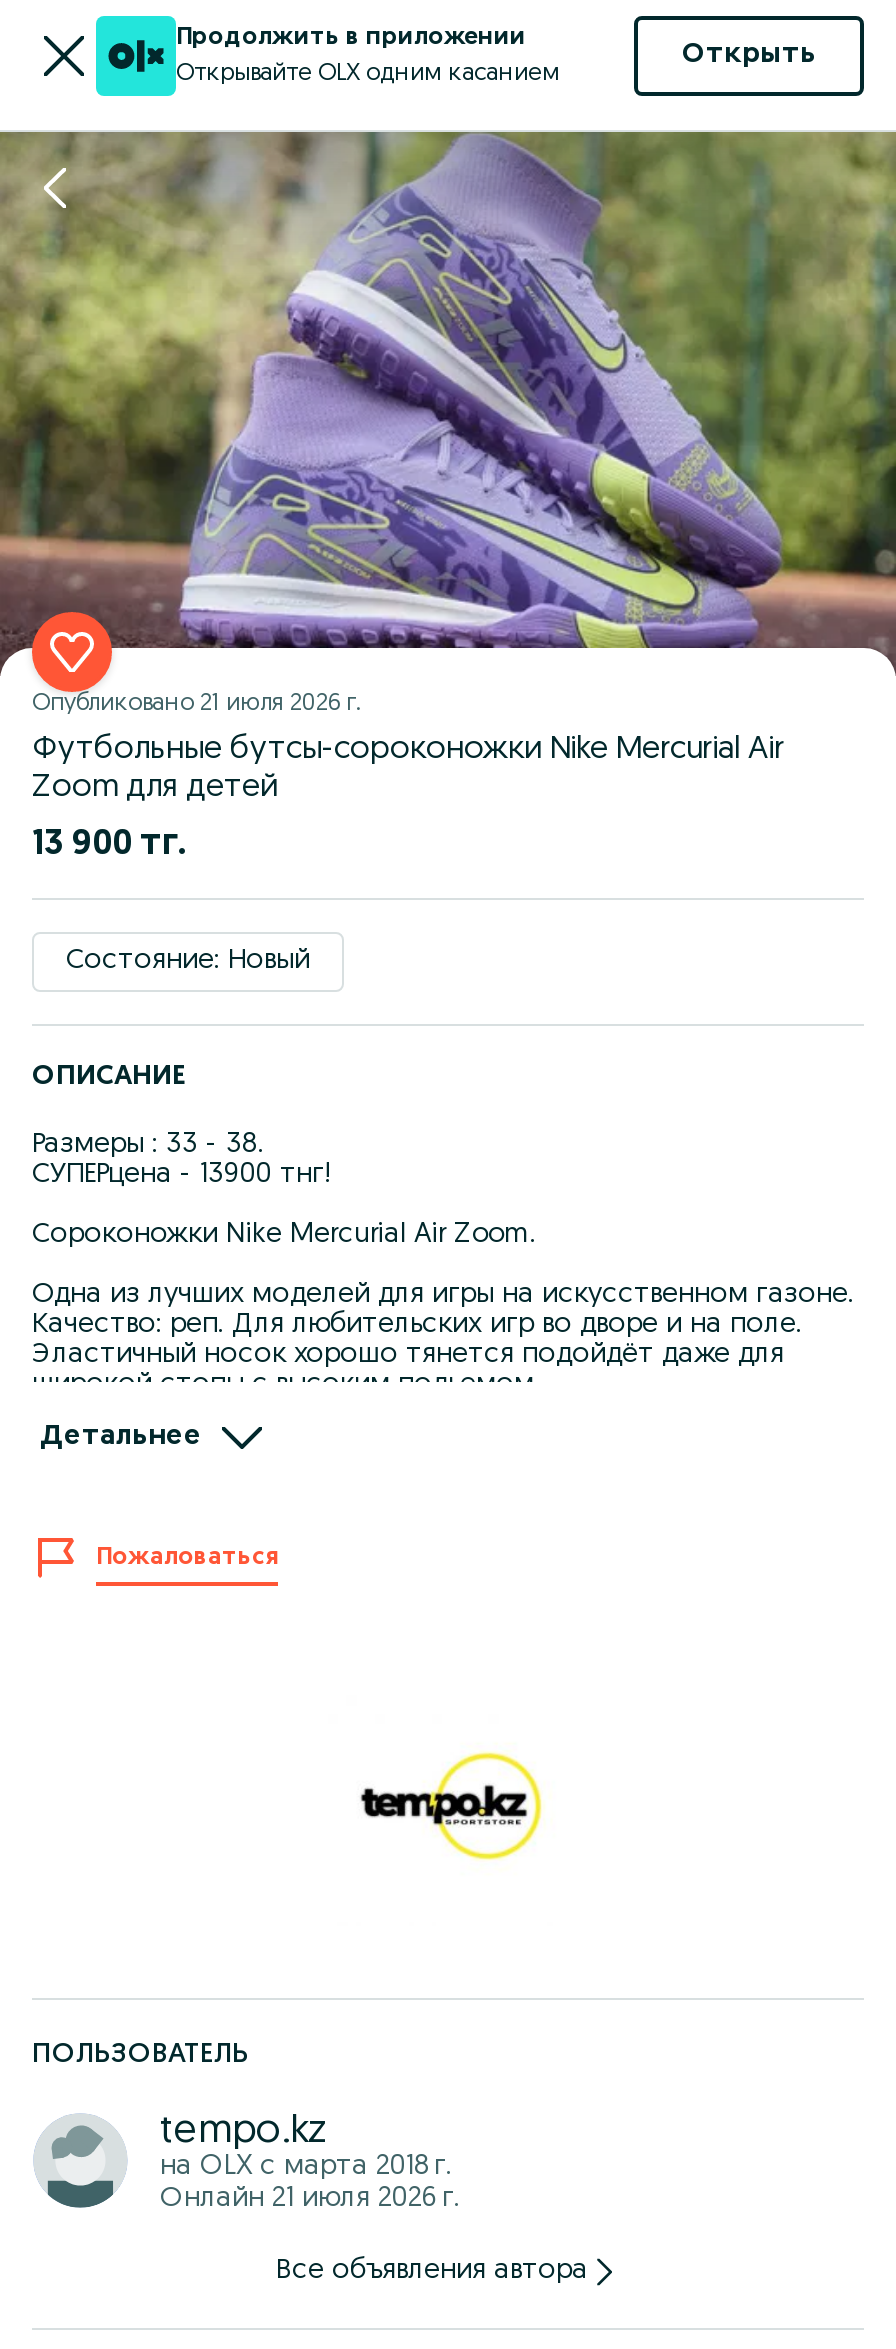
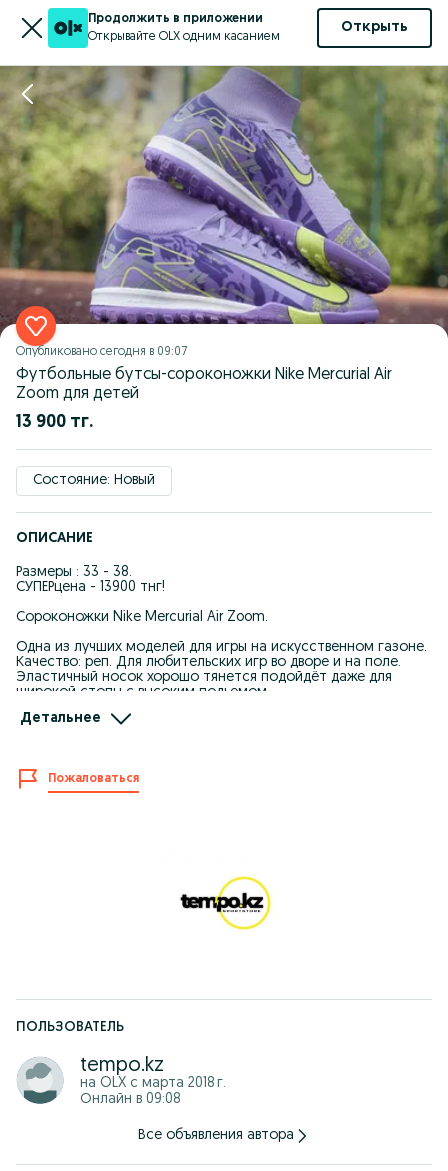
[32,692,362,716] Опубликовано 21 июля 2026 г. -> [16,346,187,358] Опубликовано сегодня в 09:07
[160,2184,460,2214] Онлайн 21 июля 2026 г. -> [80,1092,181,1107] Онлайн в 09:08

